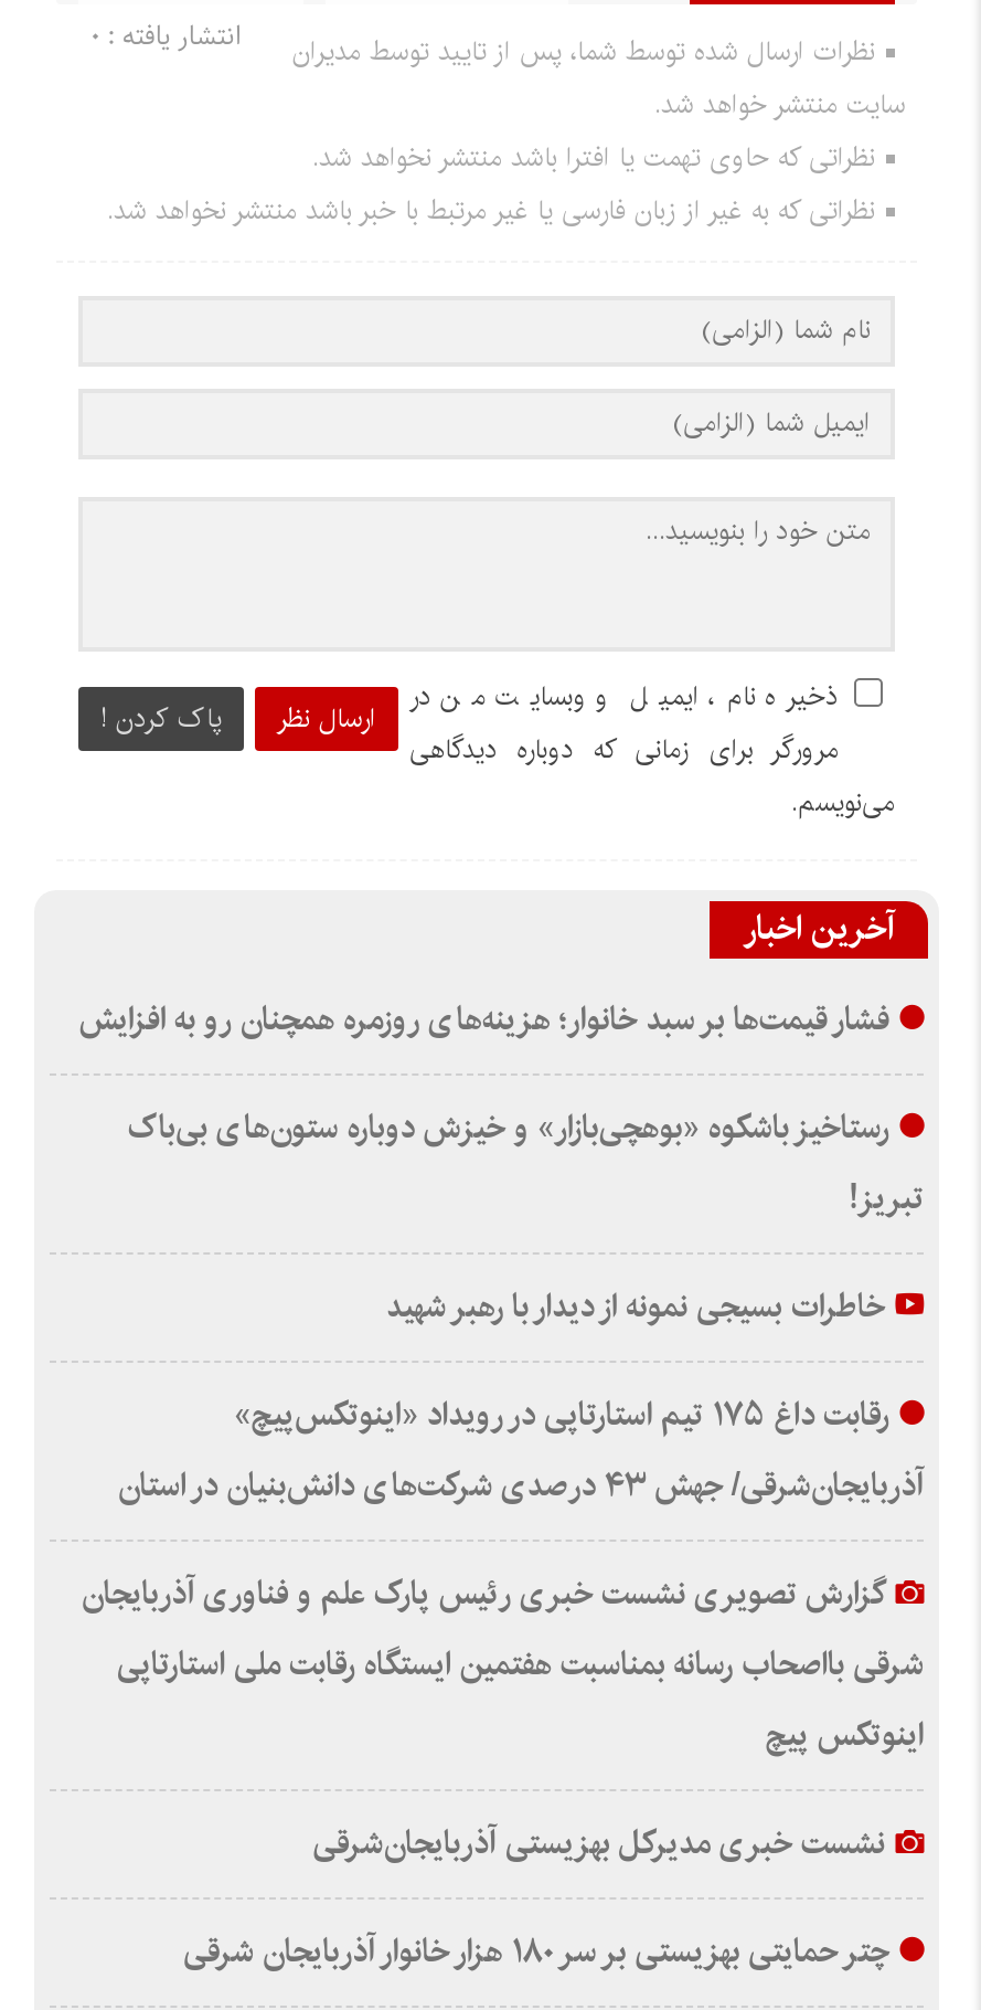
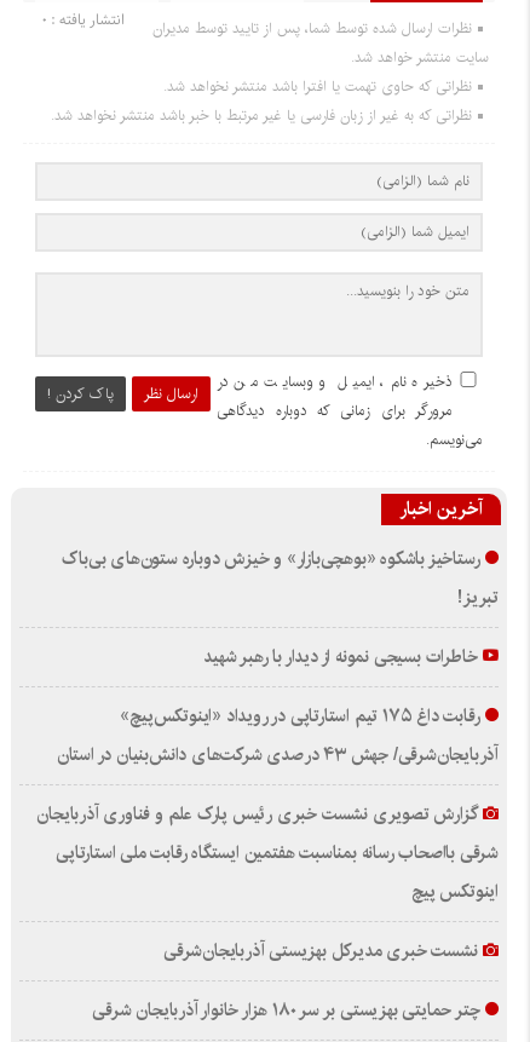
[78,994,889,1047] فشار قیمت‌ها بر سبد خانوار؛ هزینه‌های روزمره همچنان رو به افزایش -> none

